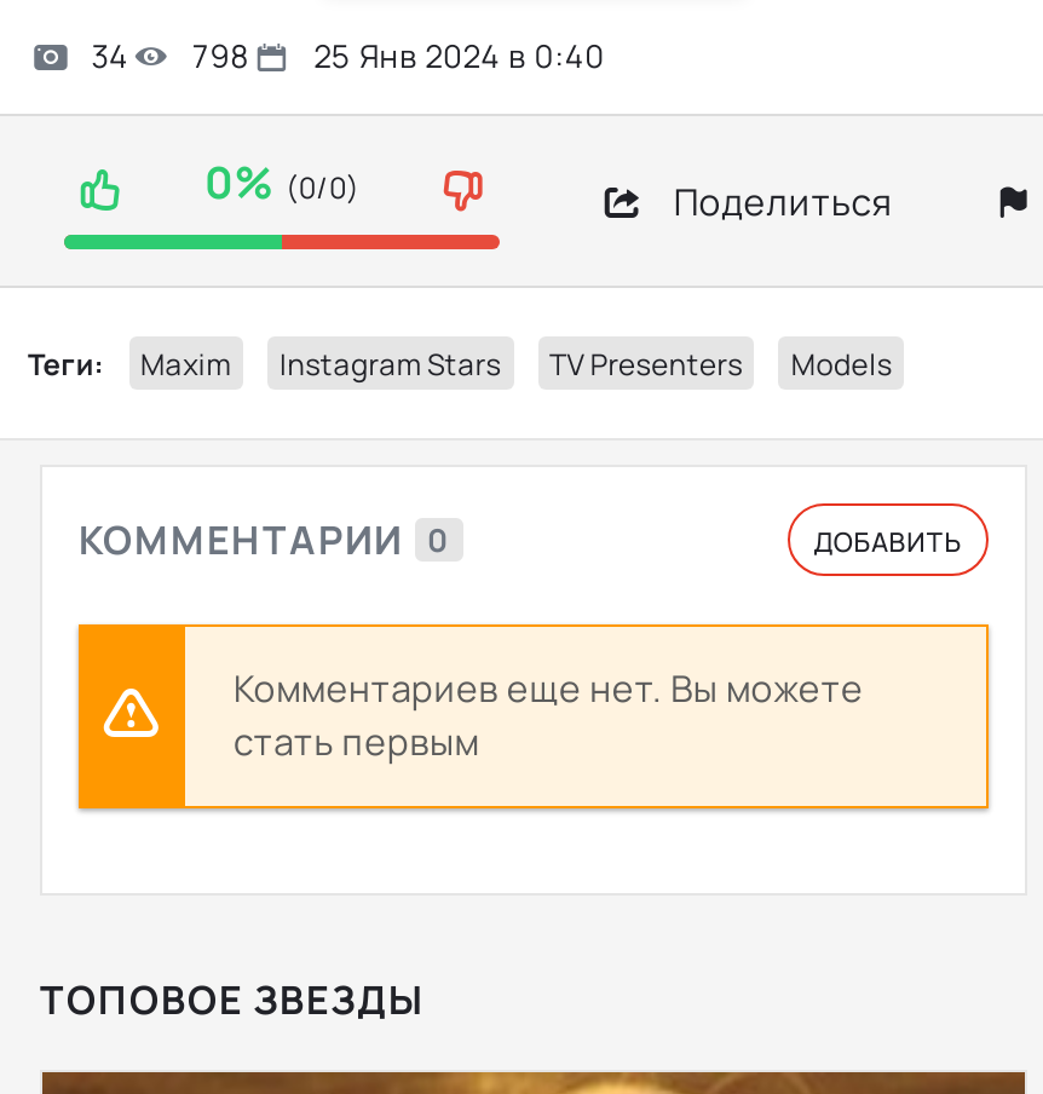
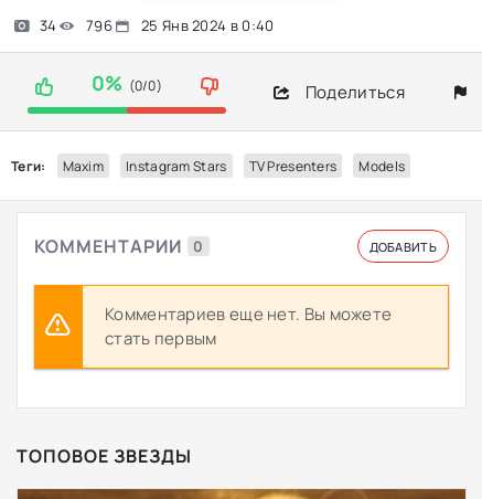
[91,34,605,77] 34 798 25 Янв 2024 в 0:40 -> [40,15,274,35] 34 796 25 Янв 2024 в 0:40

